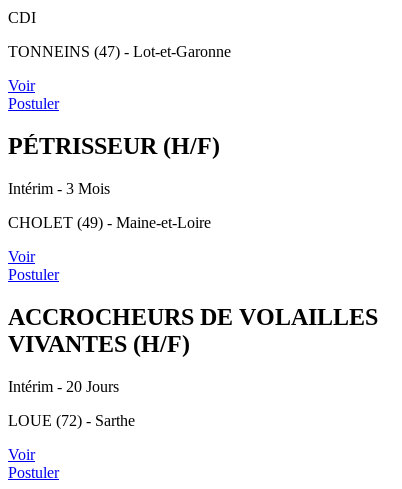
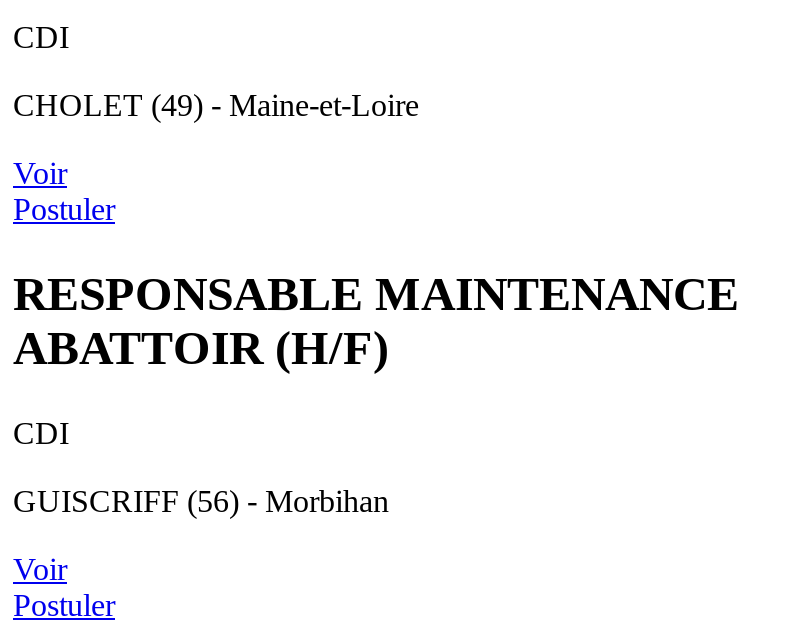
[8,43,231,197] TONNEINS (47) - Lot-et-Garonne | Voir | Postuler | PÉTRISSEUR (H/F) | Intérim - 3 Mois -> none
[8,304,378,357] ACCROCHEURS DE VOLAILLES | VIVANTES (H/F) -> [13,269,739,375] RESPONSABLE MAINTENANCE | ABATTOIR (H/F)
[8,378,119,395] Intérim - 20 Jours -> [13,417,69,451] CDI
[8,412,135,429] LOUE (72) - Sarthe -> [13,485,389,519] GUISCRIFF (56) - Morbihan

